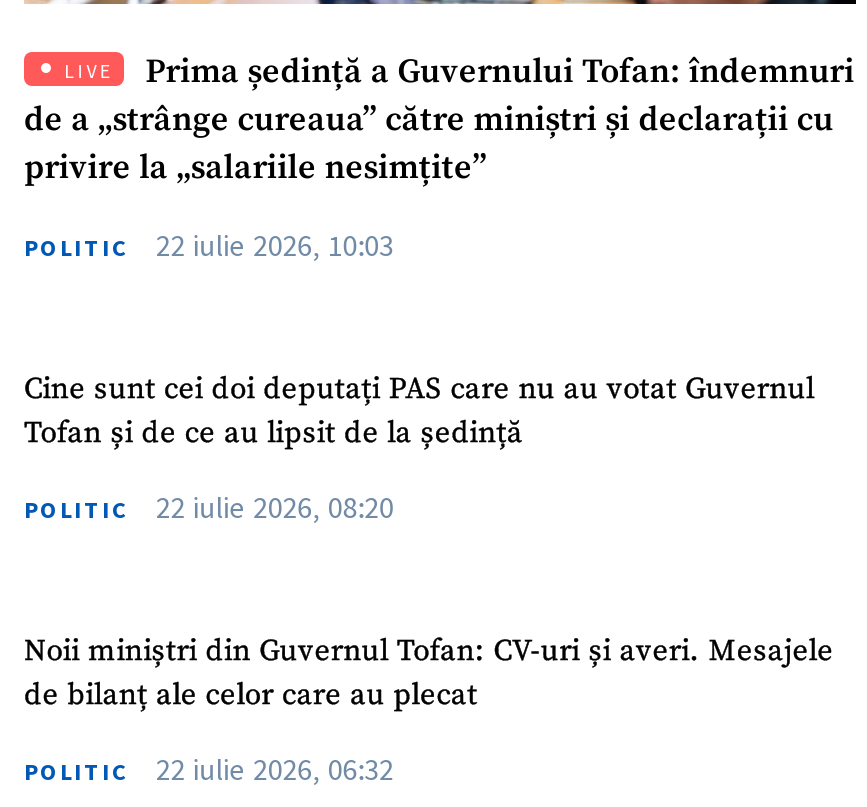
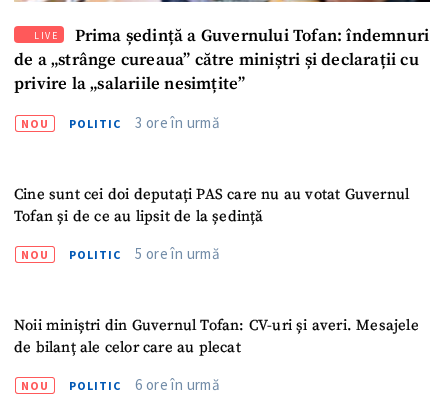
[156,225,394,263] 22 iulie 2026, 10:03 -> [135,113,220,132] 3 ore în urmă
none -> [21,116,49,131] NOU
[156,488,394,526] 22 iulie 2026, 08:20 -> [135,244,220,263] 5 ore în urmă
none -> [21,247,49,262] NOU
[156,751,394,789] 22 iulie 2026, 06:32 -> [135,375,220,394] 6 ore în urmă
none -> [21,378,49,393] NOU

